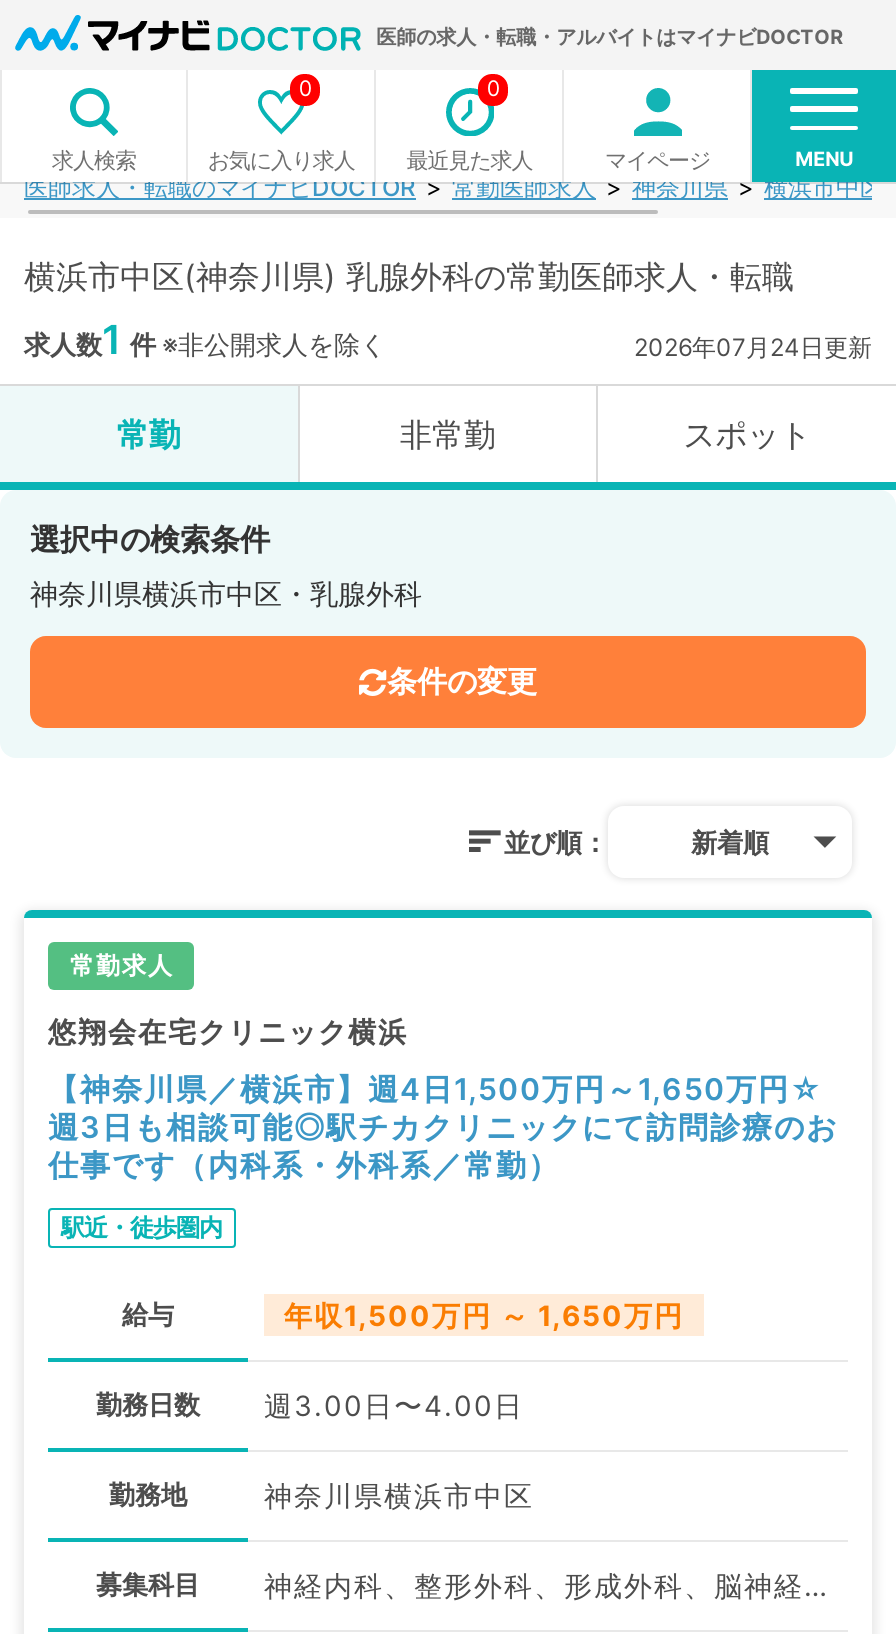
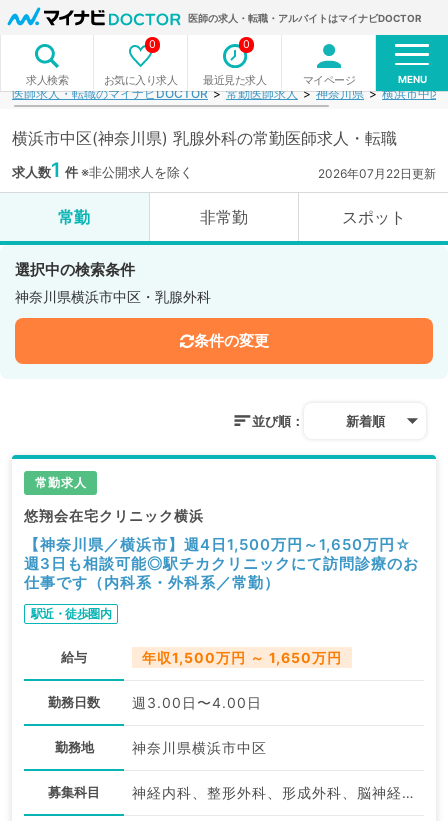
[634,332,872,362] 2026年07月24日更新 -> [318,166,436,181] 2026年07月22日更新

